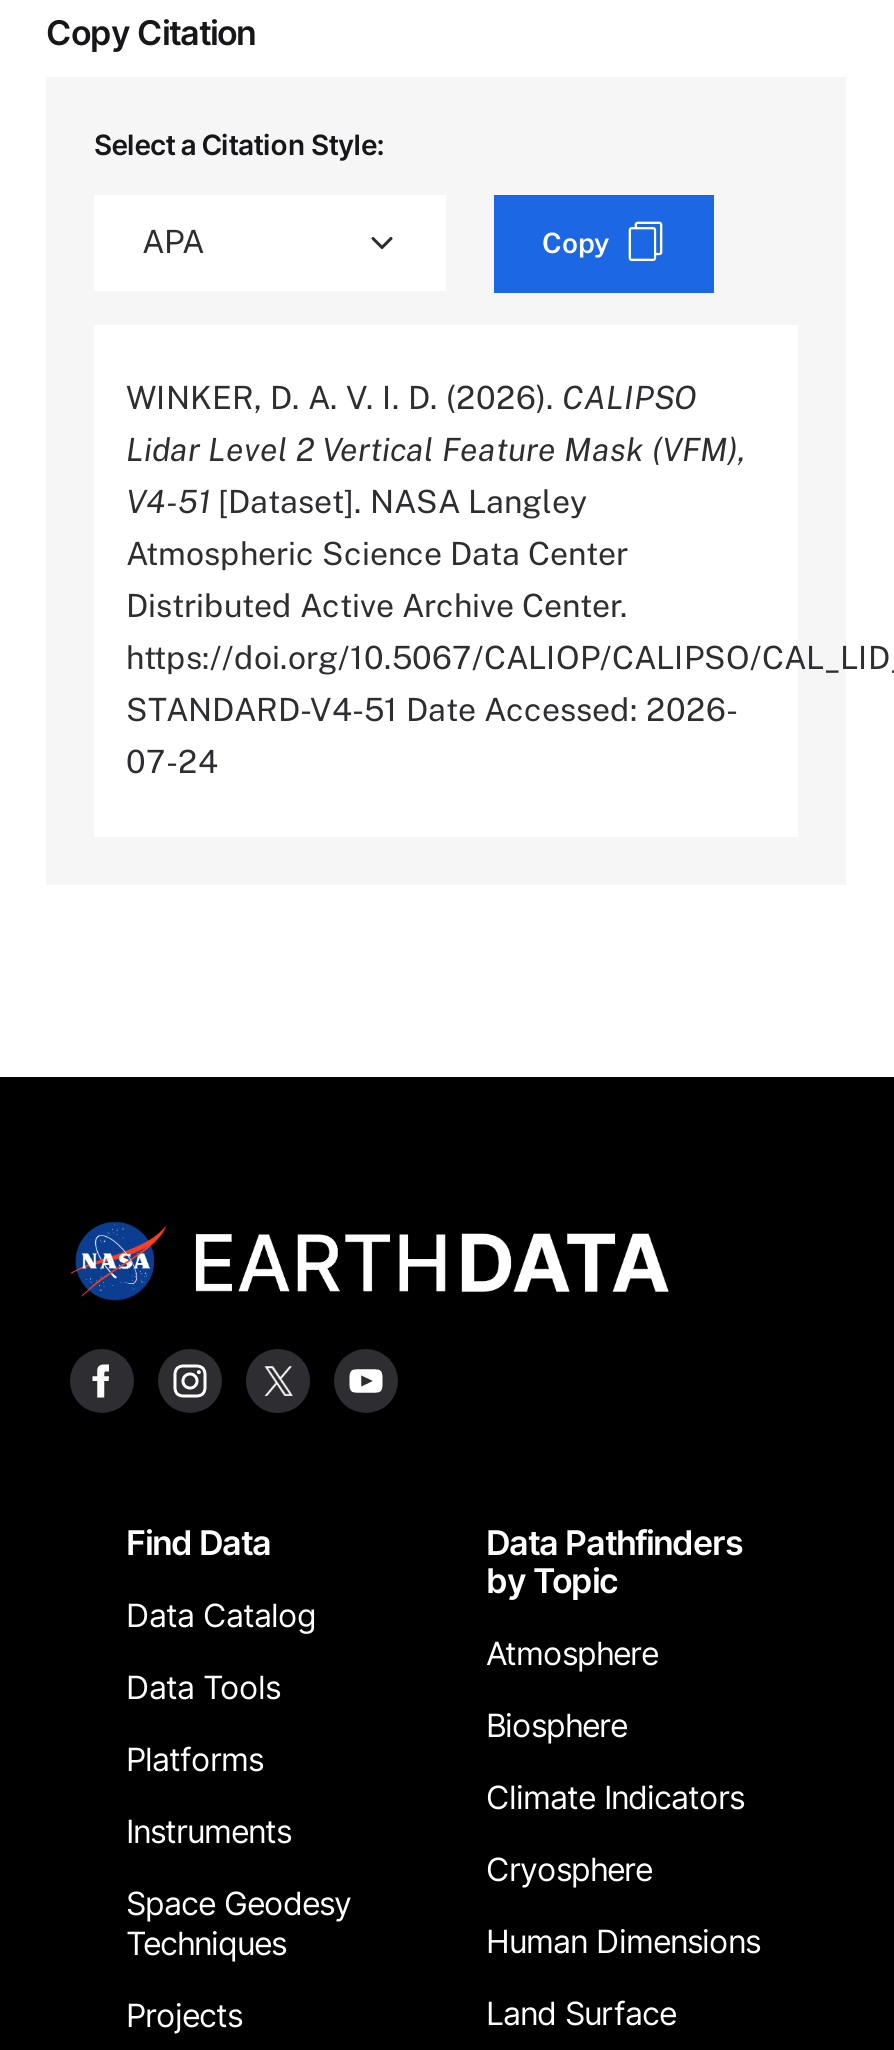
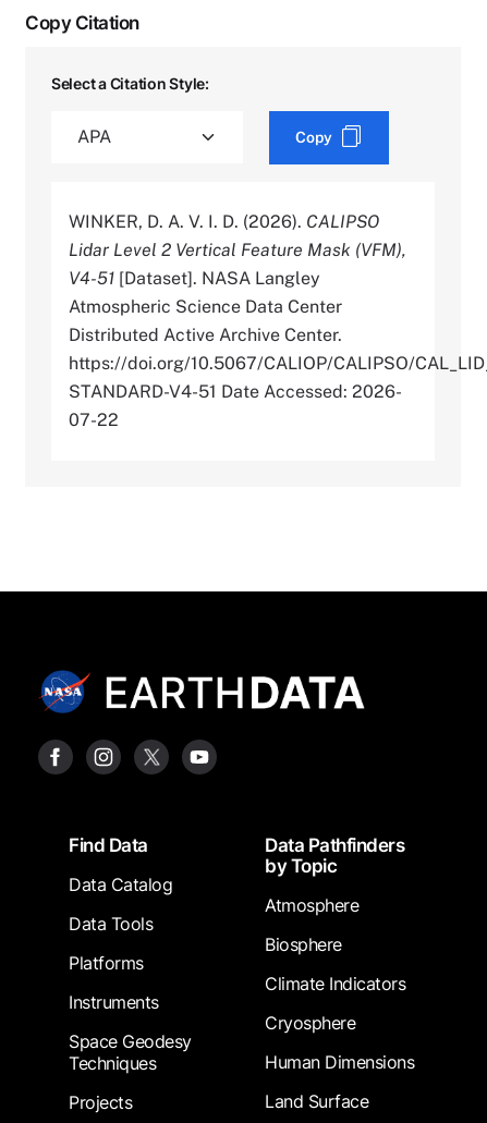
[126,743,218,781] 07-24 -> [69,410,119,430] 07-22

